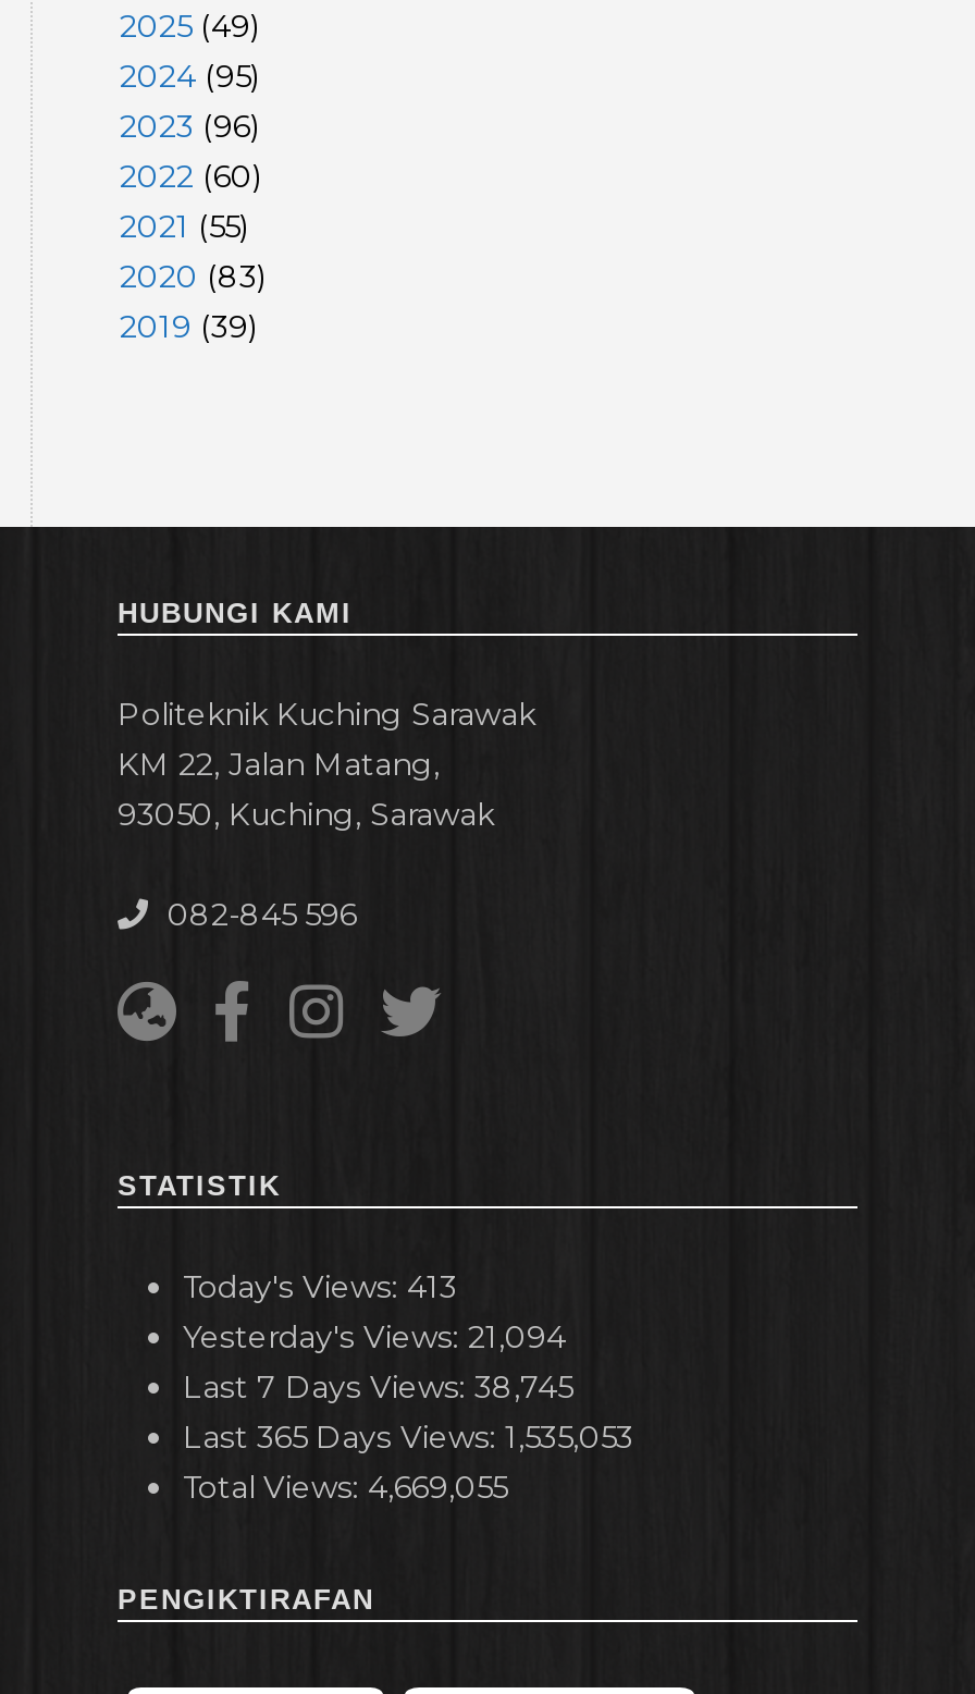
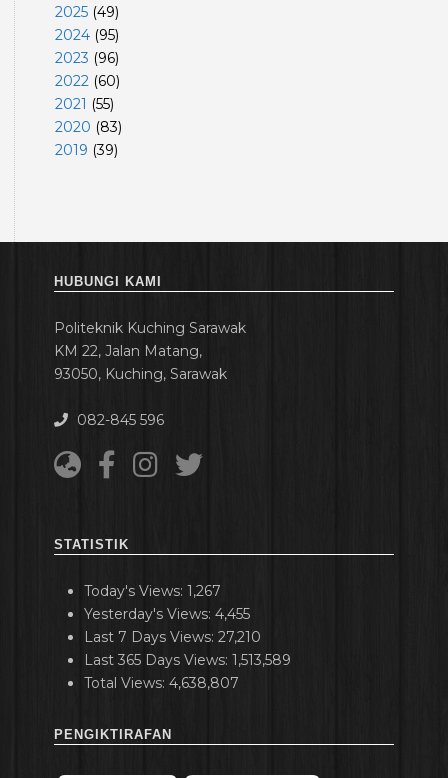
[183,1267,457,1306] Today's Views: 413 -> [84,582,221,600] Today's Views: 1,267
[183,1317,566,1356] Yesterday's Views: 21,094 -> [84,605,250,623] Yesterday's Views: 4,455
[183,1367,572,1406] Last 7 Days Views: 38,745 -> [84,628,261,646] Last 7 Days Views: 27,210
[183,1417,633,1456] Last 365 Days Views: 1,535,053 -> [84,651,291,669] Last 365 Days Views: 1,513,589
[183,1467,507,1507] Total Views: 4,669,055 -> [84,674,239,692] Total Views: 4,638,807

